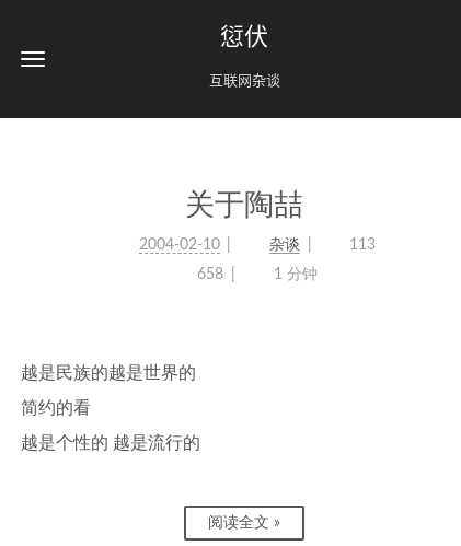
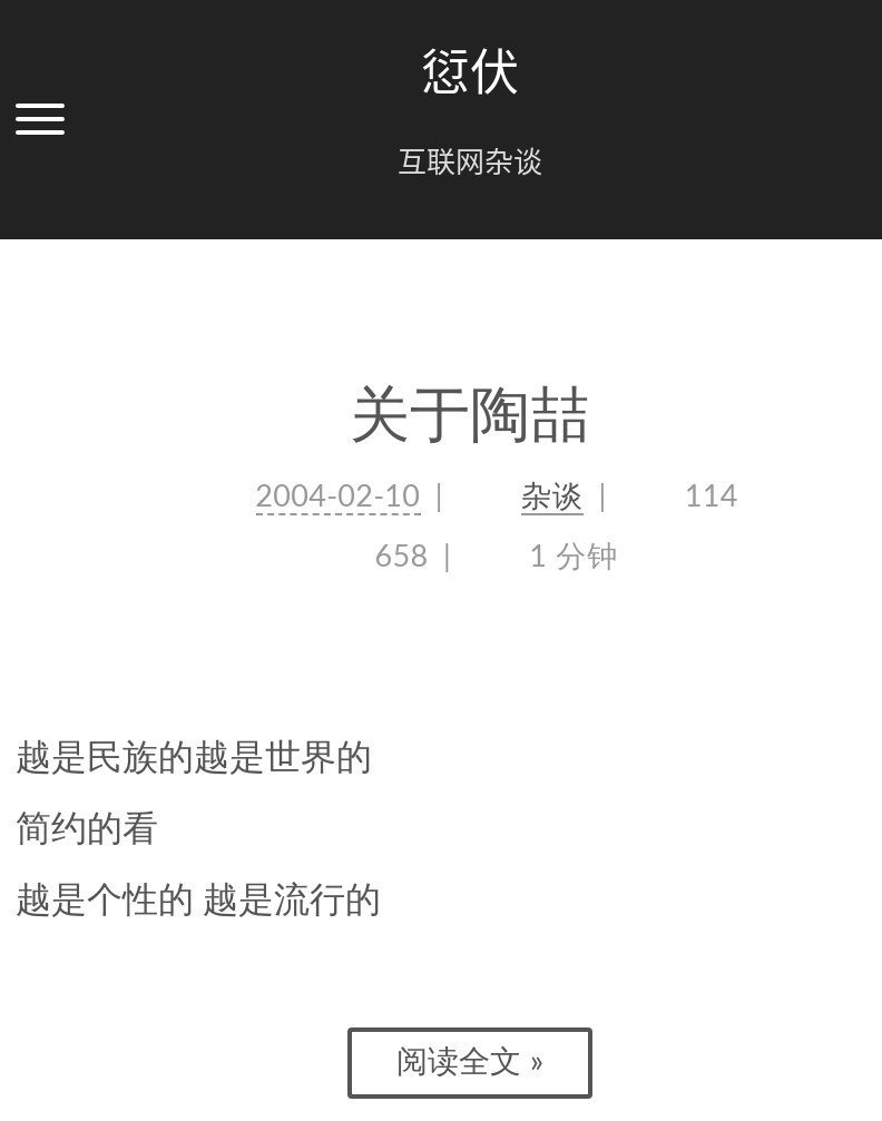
[350,237,376,253] 113 -> [684,482,738,513] 114

